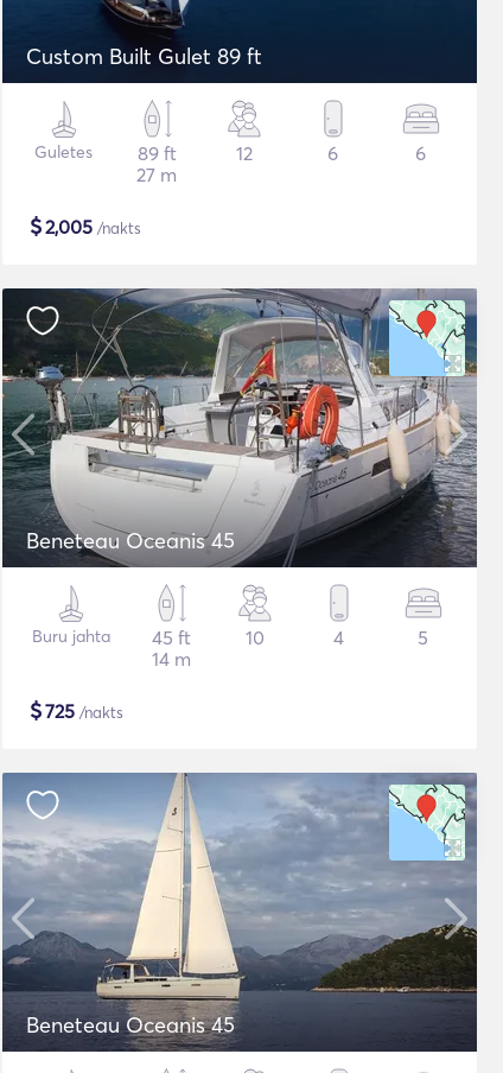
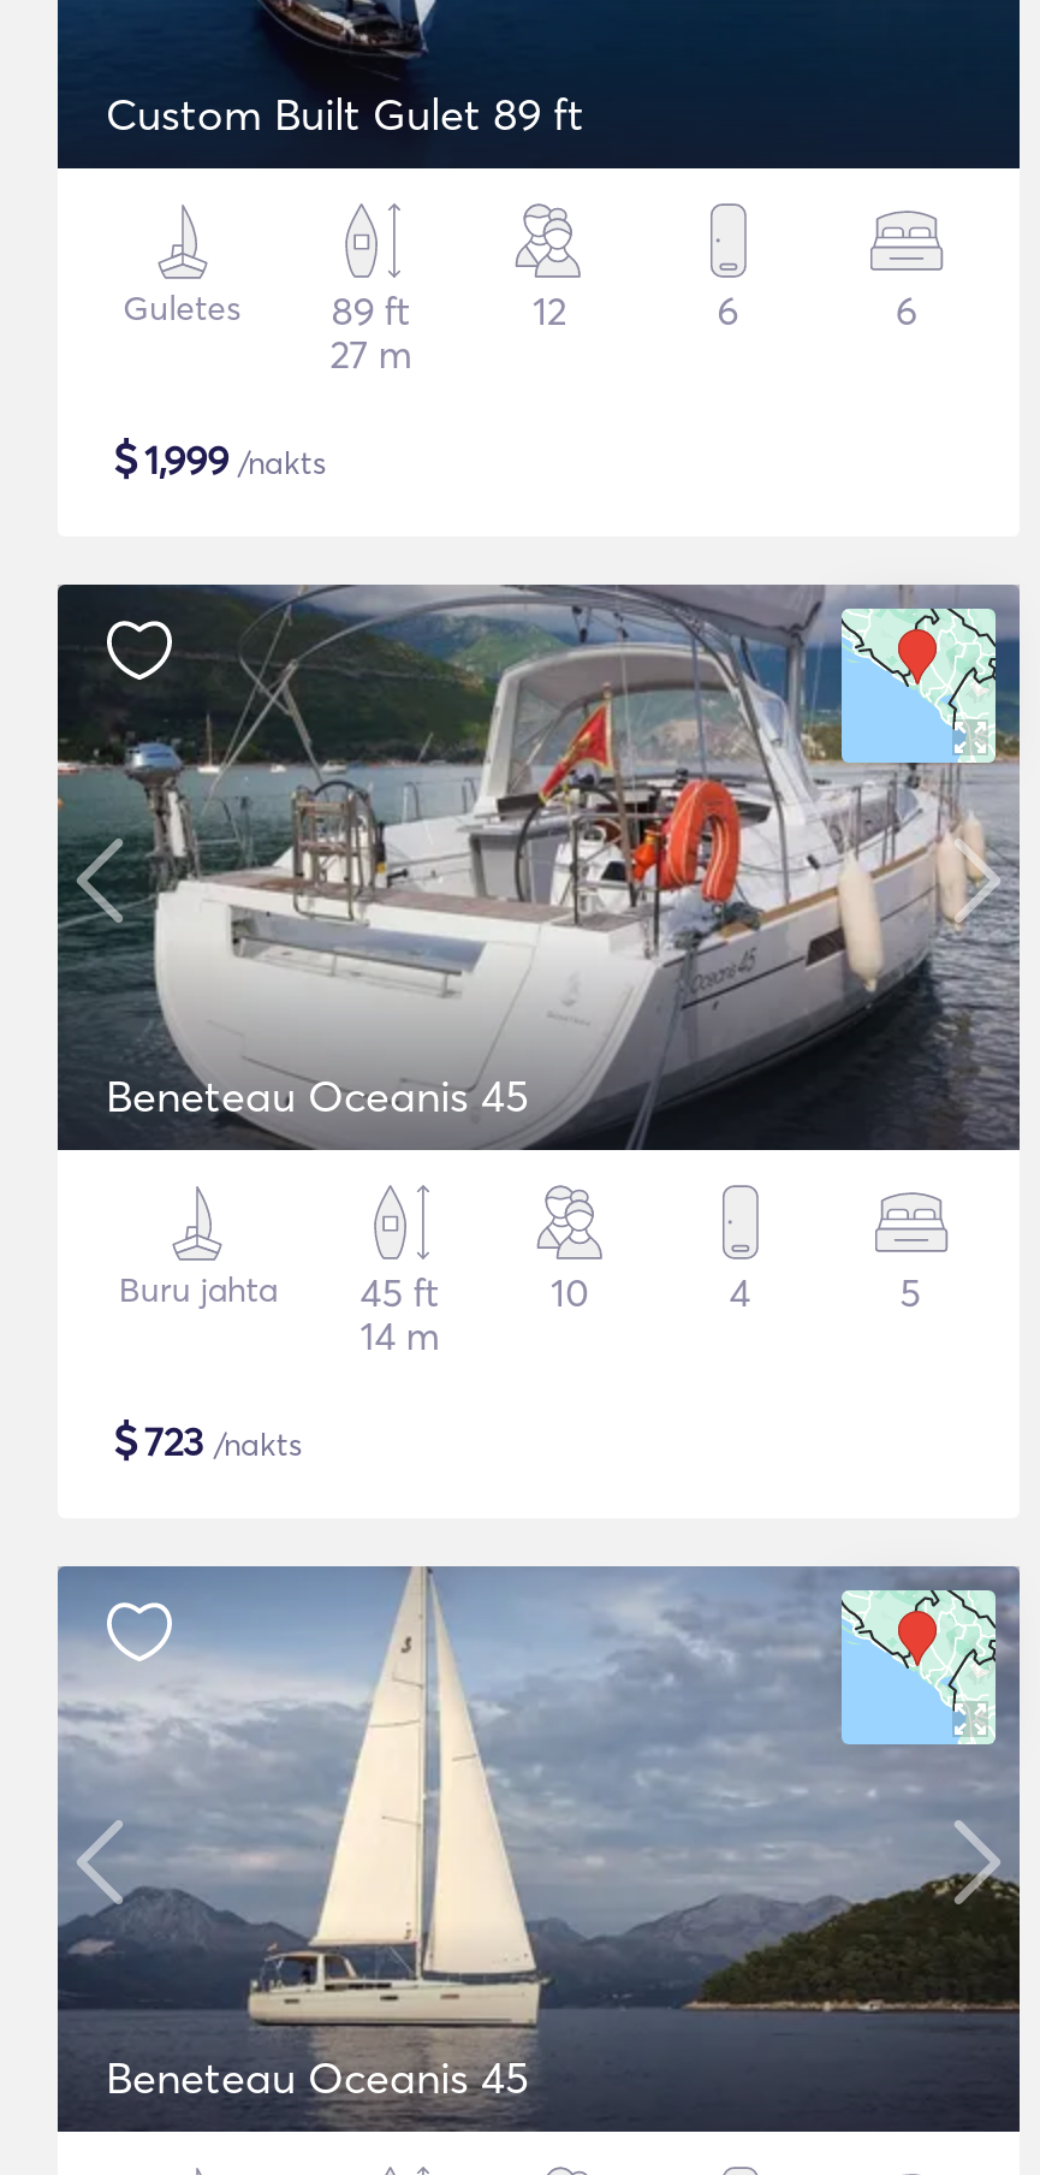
[30,212,141,240] $2,005 /nakts -> [113,431,327,486] $1,999 /nakts
[30,697,123,724] $725 /nakts -> [113,1412,303,1468] $723 /nakts

